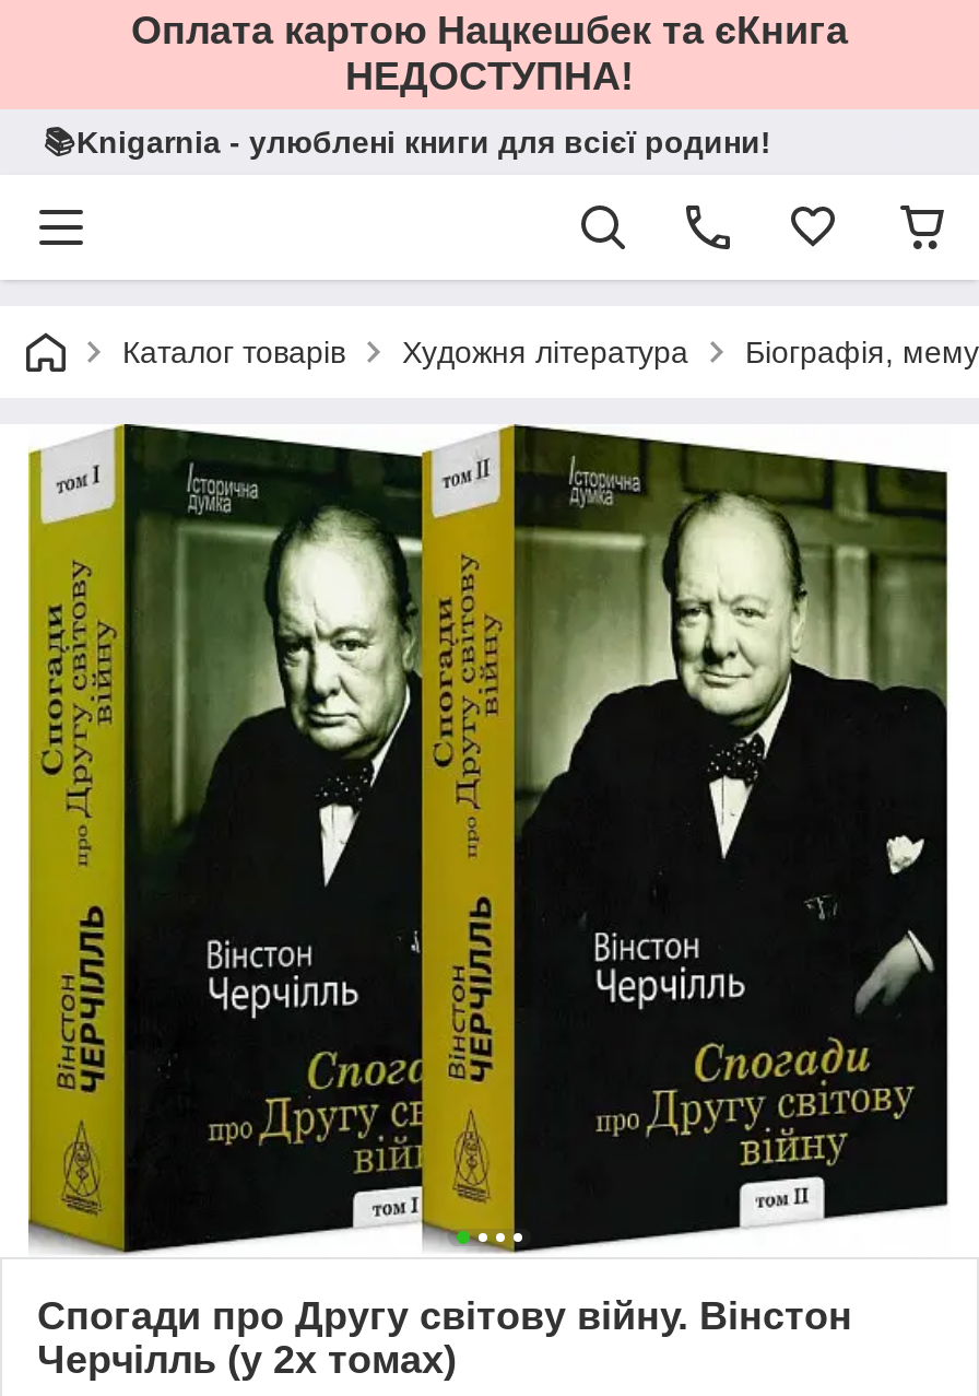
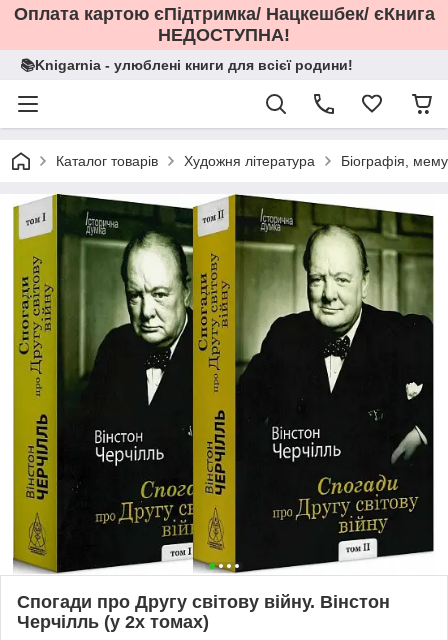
[131,9,848,52] Оплата картою Нацкешбек та єКнига -> [13,4,434,24] Оплата картою єПідтримка/ Нацкешбек/ єКнига

